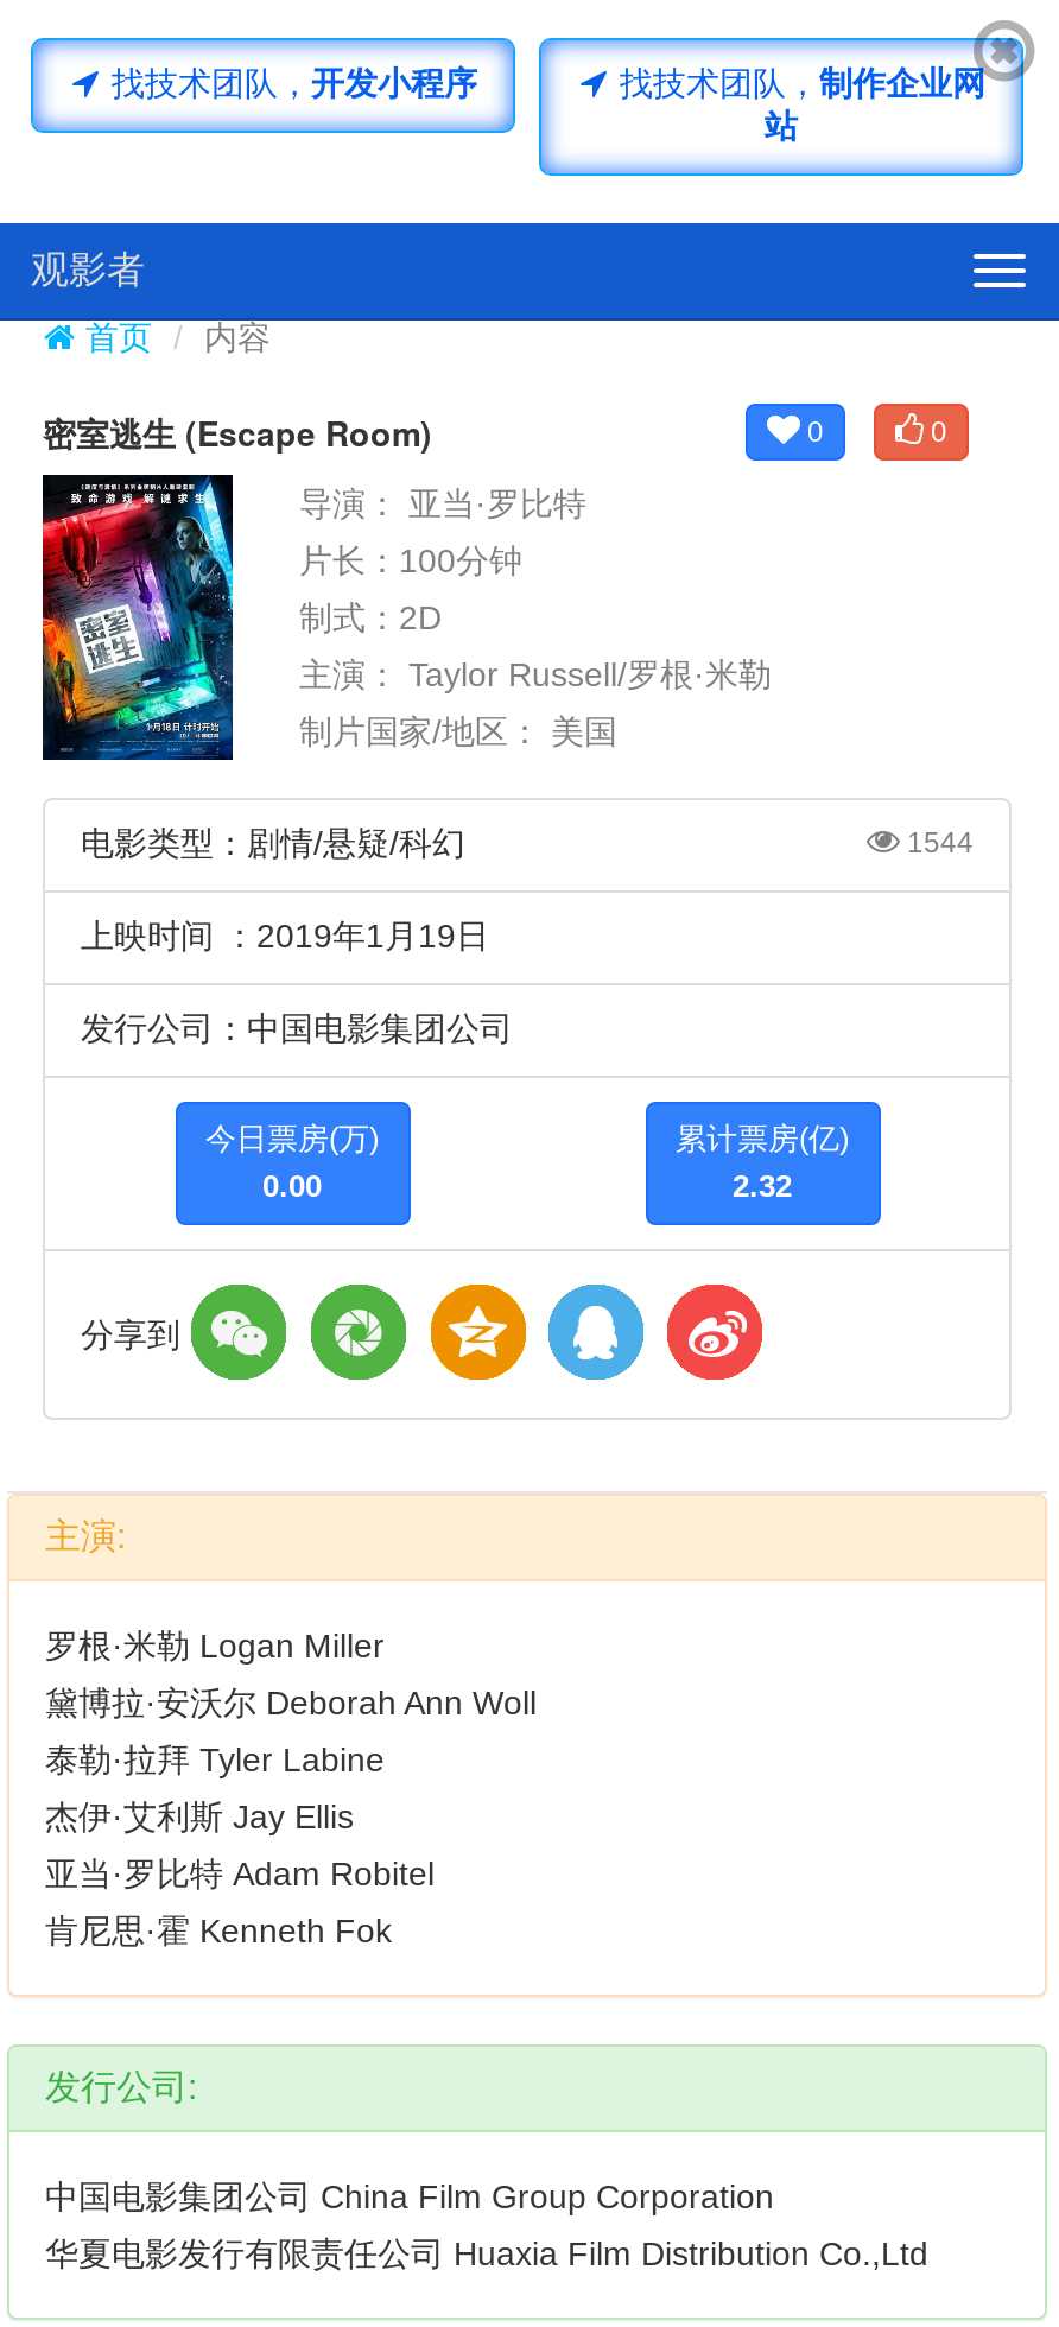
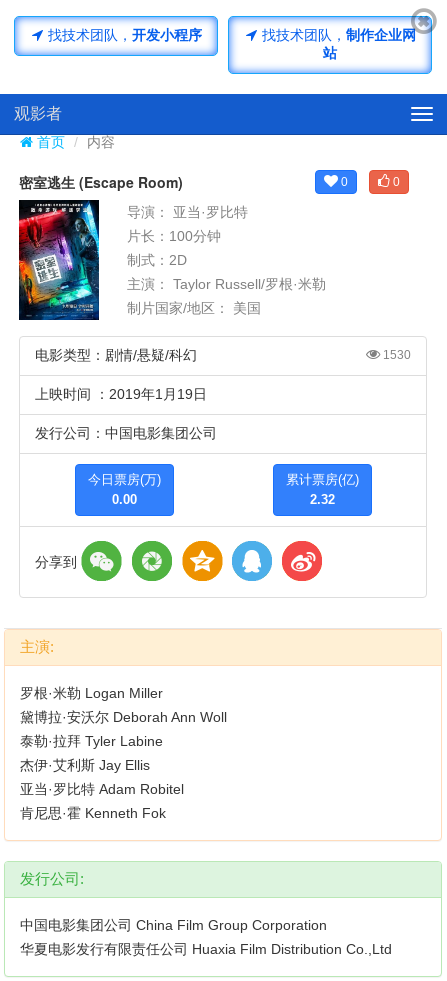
[900,826,974,860] 1544 -> [380,348,411,362] 1530

